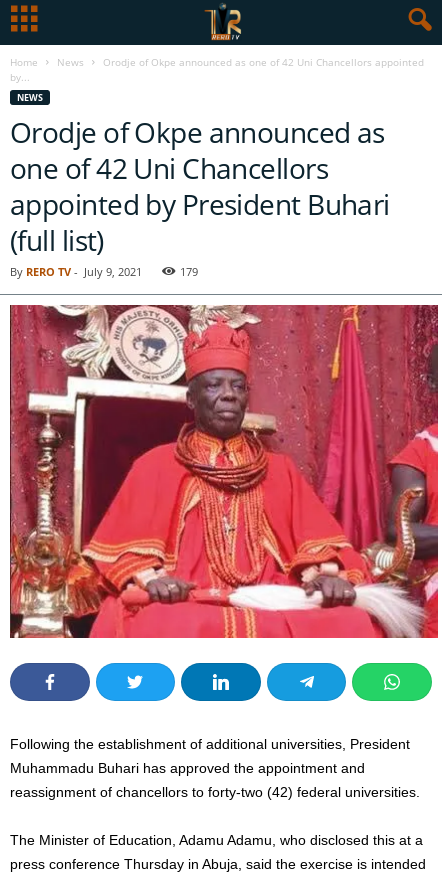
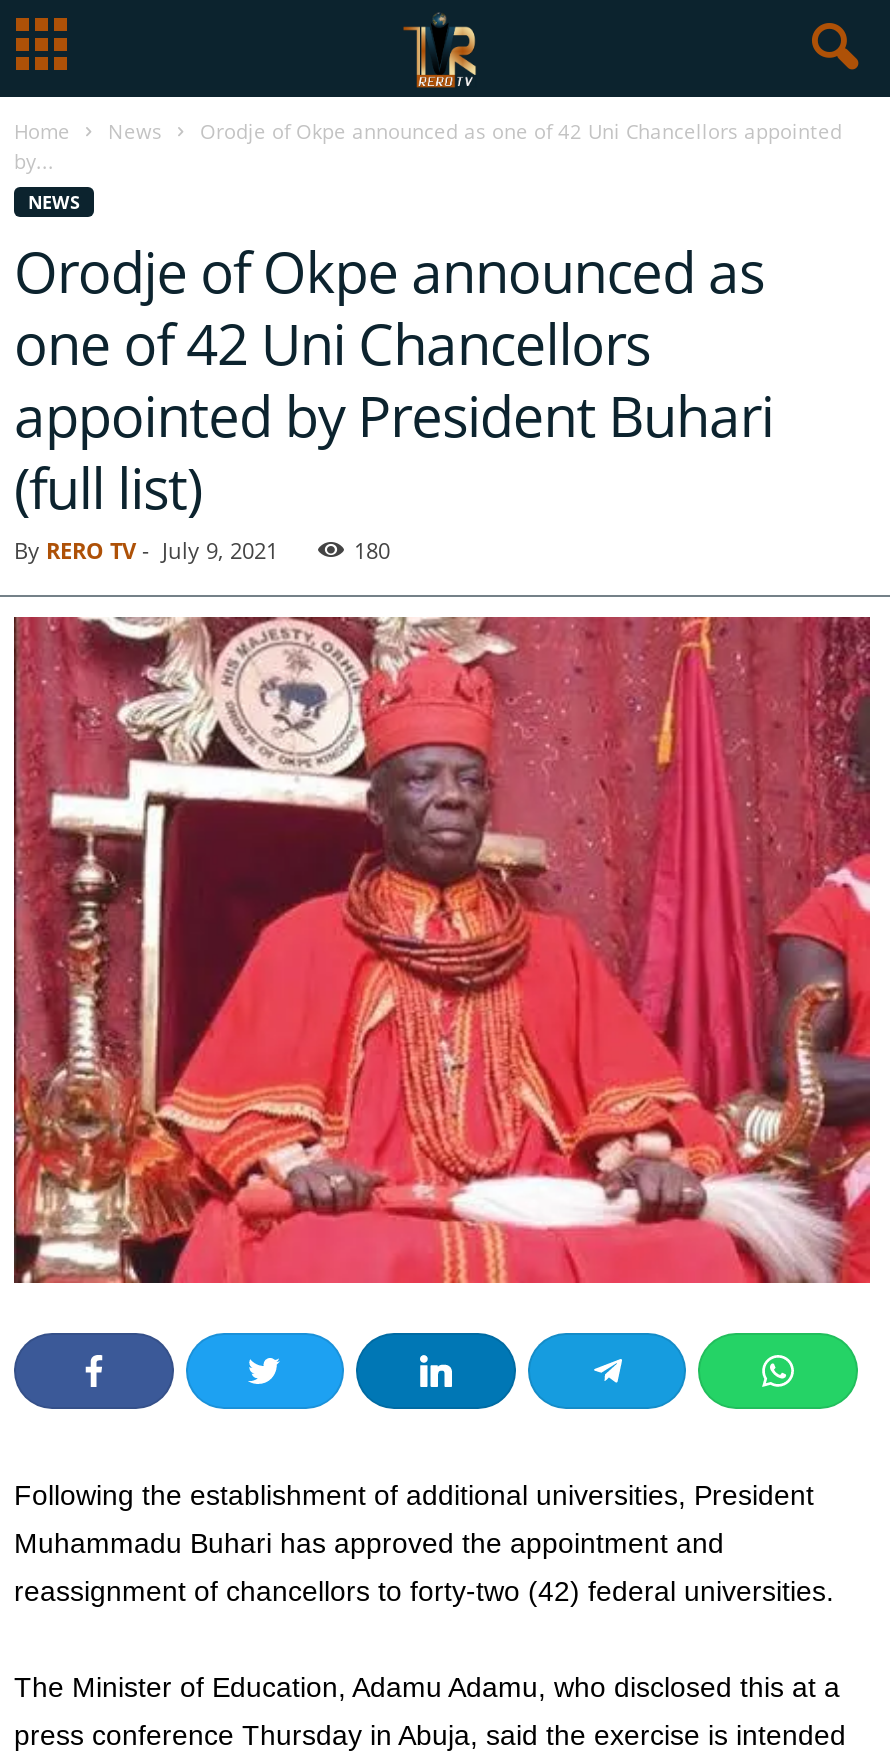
[180,264,198,279] 179 -> [354,535,390,565] 180

